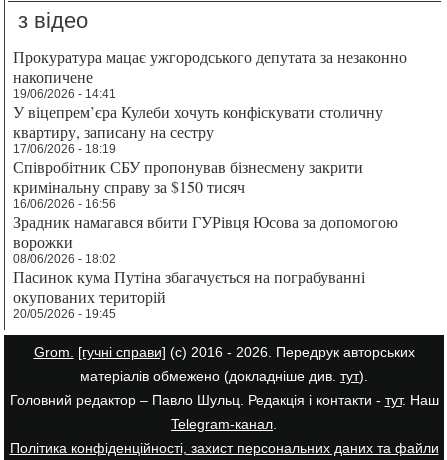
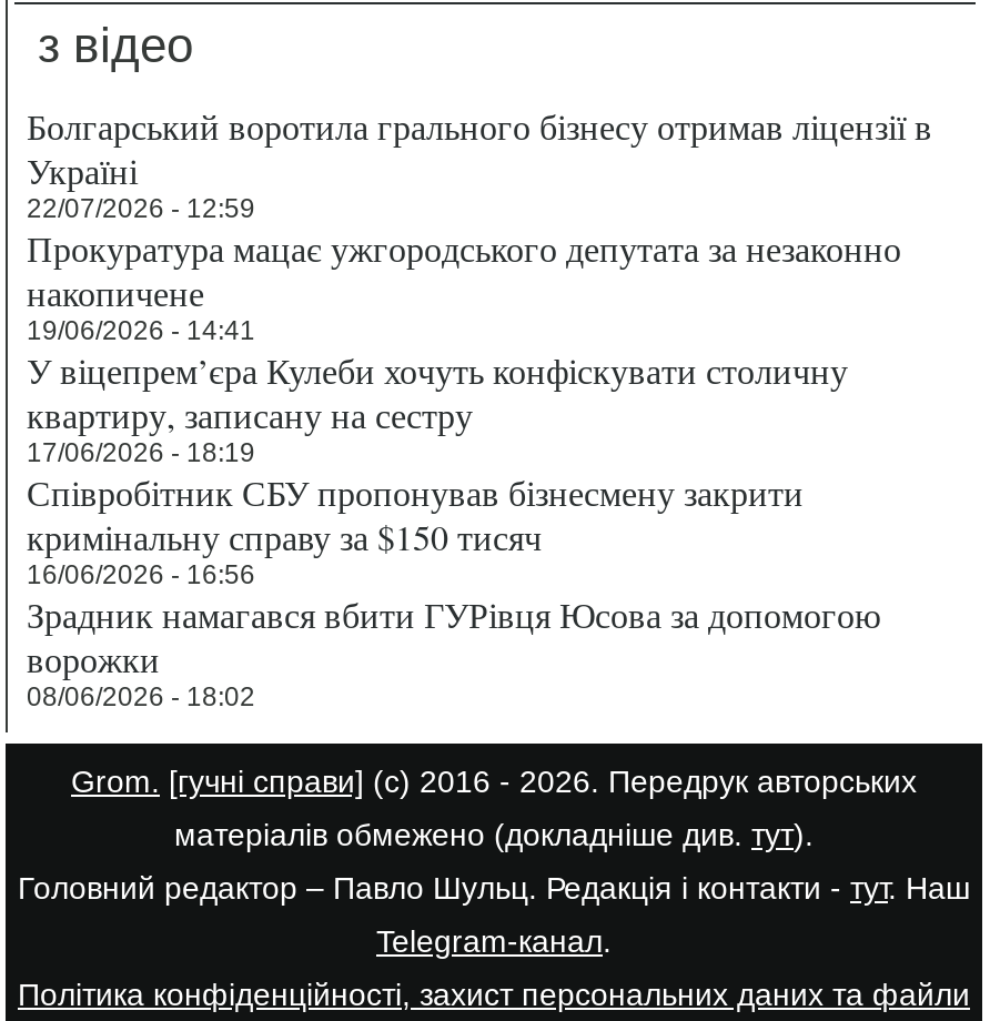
none -> [27,103,932,225] Болгарський воротила грального бізнесу отримав ліцензії в | Україні | 22/07/2026 - 12:59
moved [13,46,407,266] -> [27,225,901,713]: Прокуратура мацає ужгородського депутата за незаконно | накопичене | 19/06/2026 - 14:41 | ... | ворожки | 08/06/2026 - 18:02
[13,266,365,321] Пасинок кума Путіна збагачується на пограбуванні | окупованих територій | 20/05/2026 - 19:45 -> none

